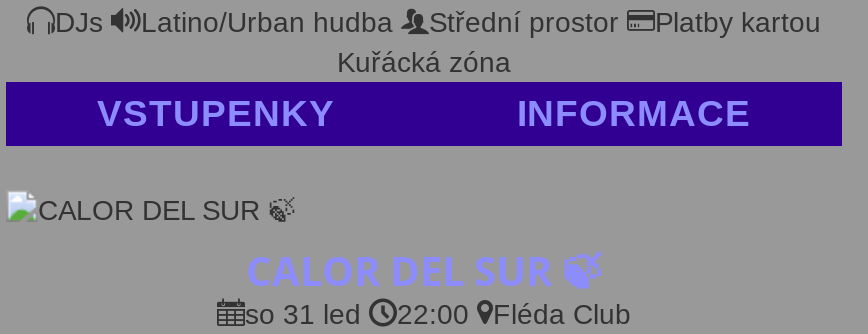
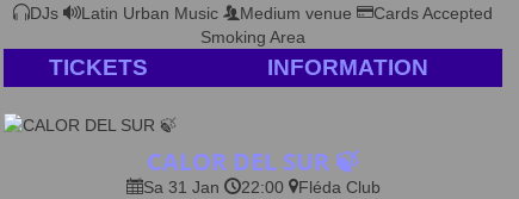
[97,6,821,134] Latino/Urban hudba | Střední prostor | Platby kartou | Kuřácká zóna | VSTUPENKY | INFORMACE -> [49,4,493,80] Latin Urban Music | Medium venue | Cards Accepted | Smoking Area | TICKETS | INFORMATION
[245,297,631,329] so 31 led 22:00 Fléda Club -> [143,177,380,196] Sa 31 Jan 22:00 Fléda Club

